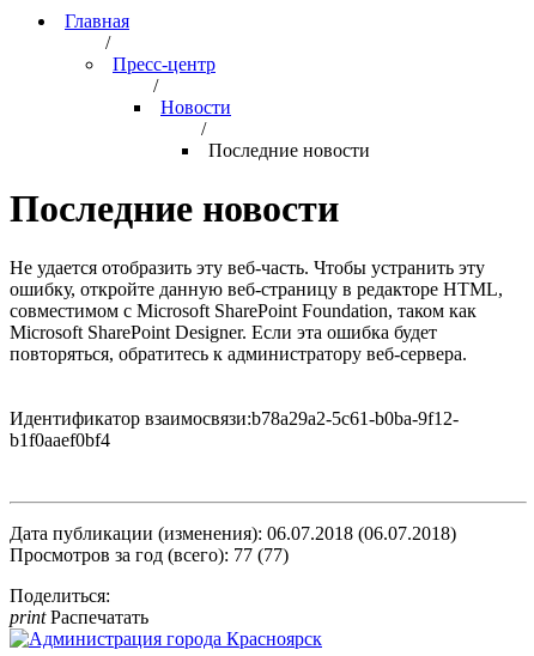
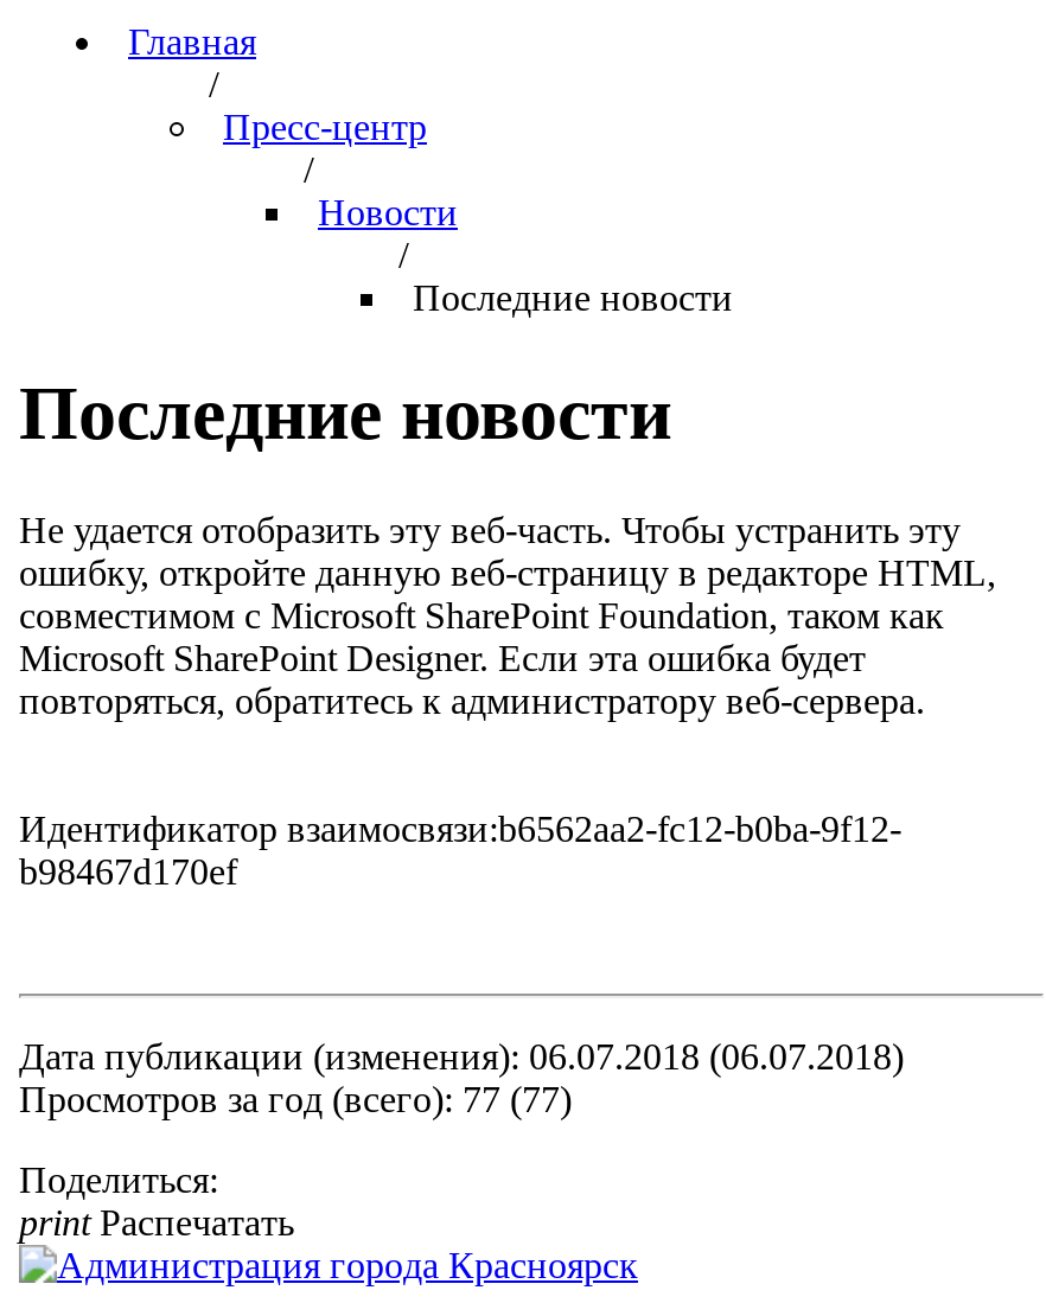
[10,408,459,450] Идентификатор взаимосвязи:b78a29a2-5c61-b0ba-9f12- | b1f0aaef0bf4 -> [19,808,901,891] Идентификатор взаимосвязи:b6562aa2-fc12-b0ba-9f12- | b98467d170ef

